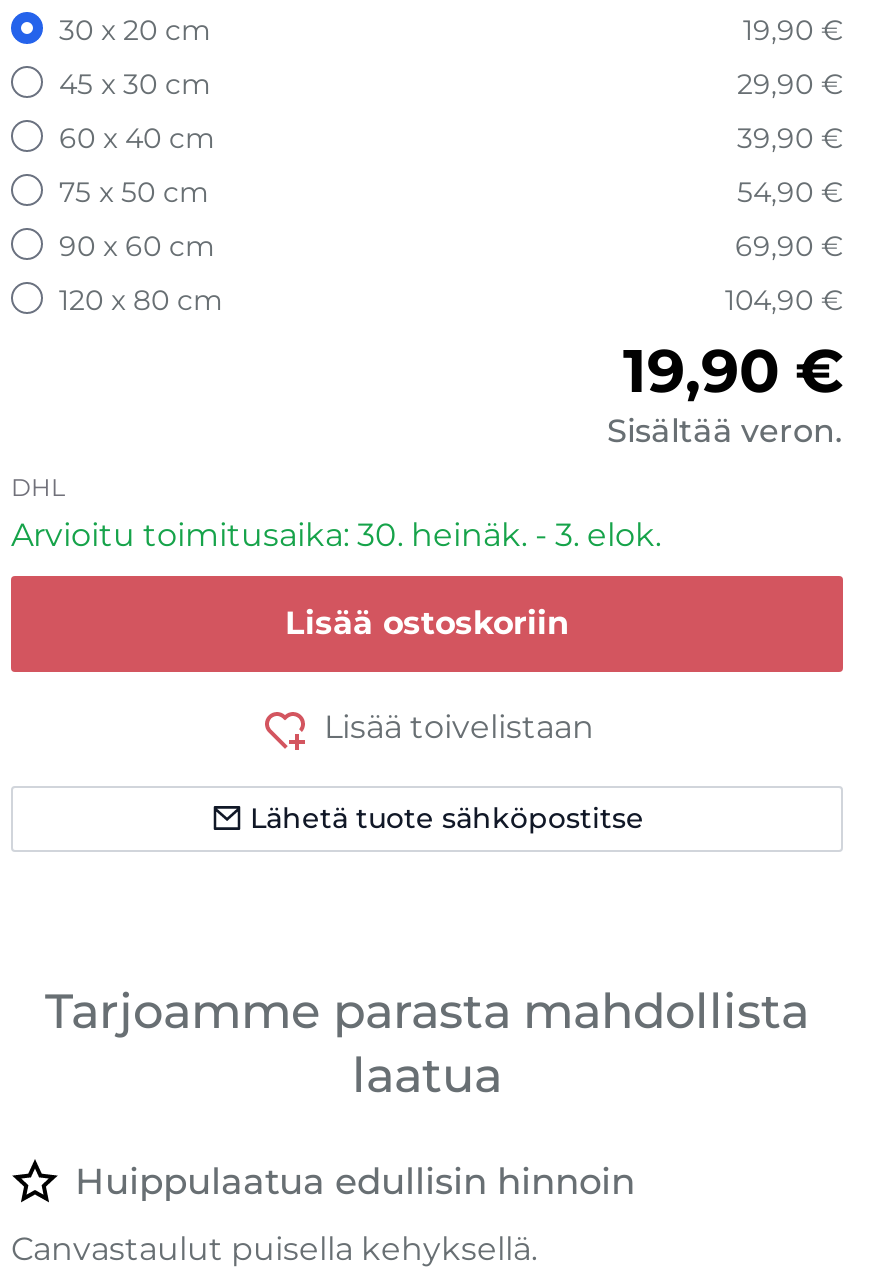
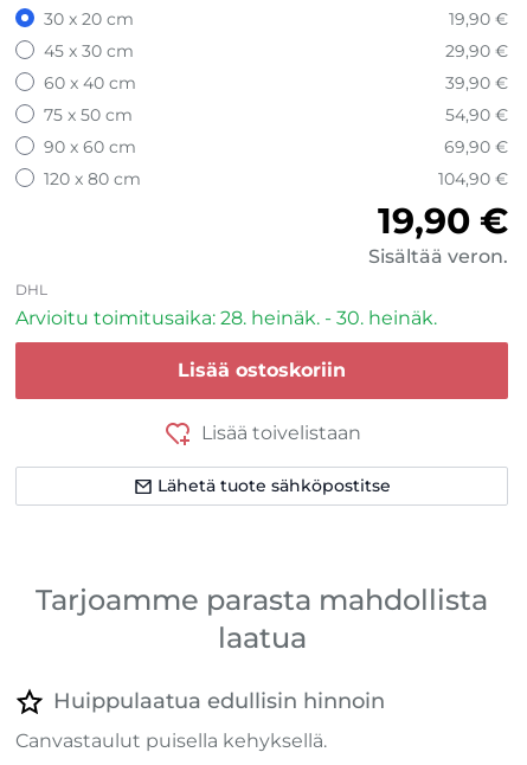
[11,515,661,553] Arvioitu toimitusaika: 30. heinäk. - 3. elok. -> [15,307,437,329] Arvioitu toimitusaika: 28. heinäk. - 30. heinäk.

